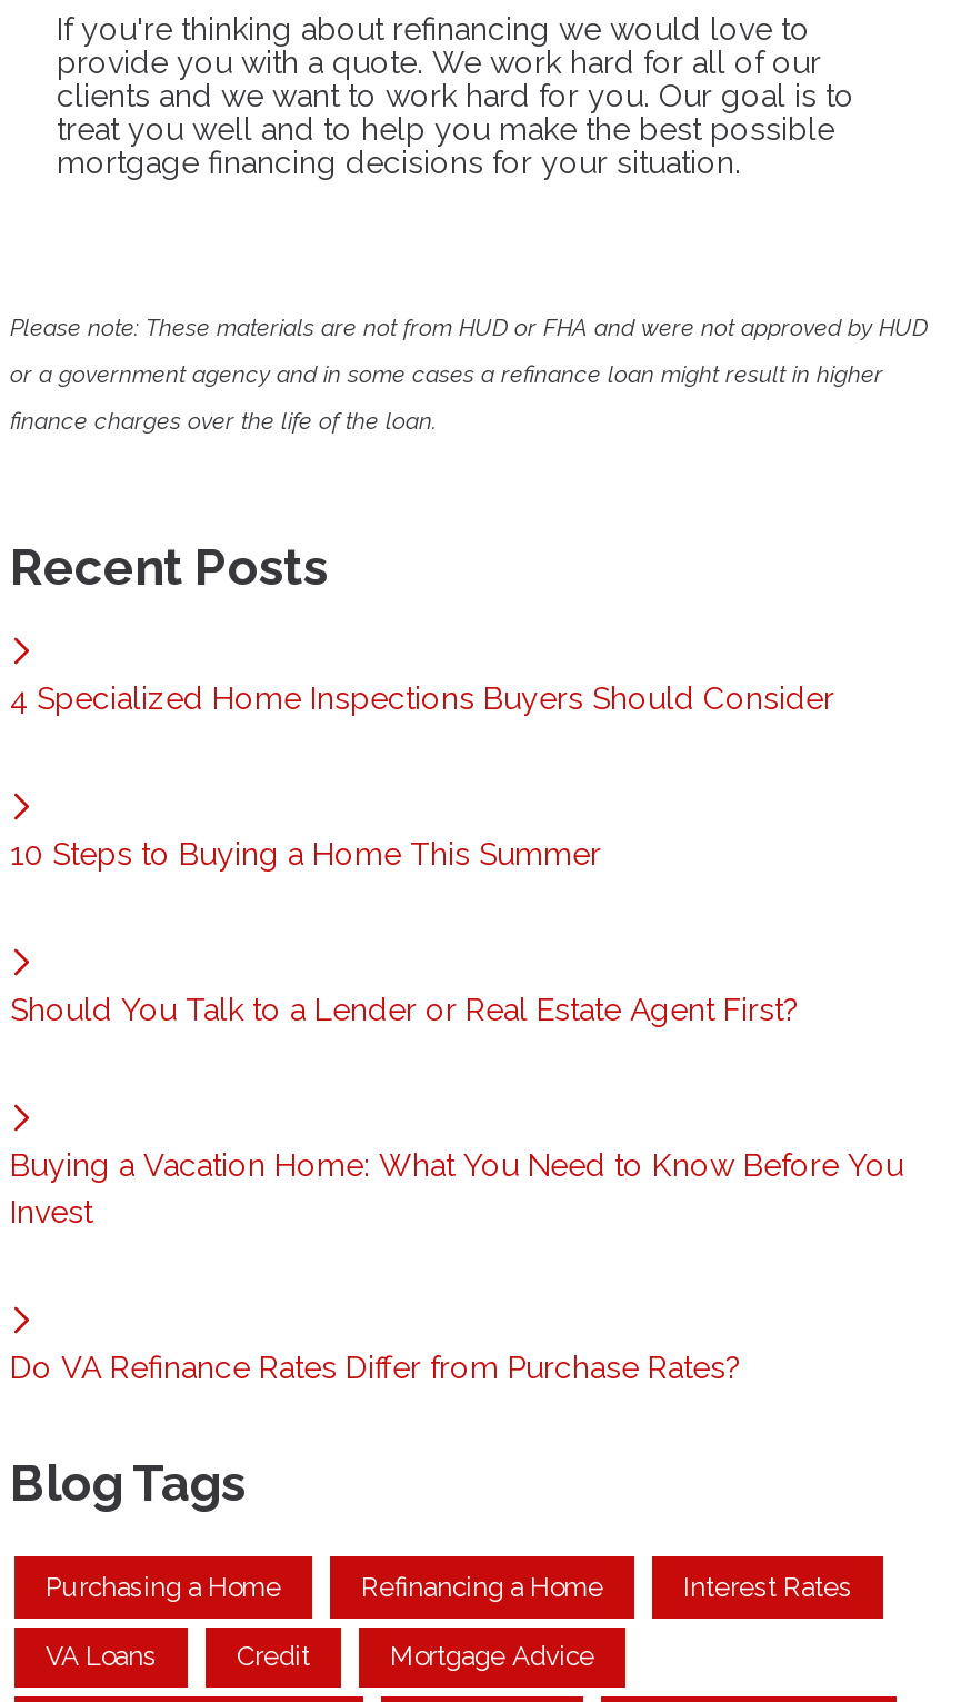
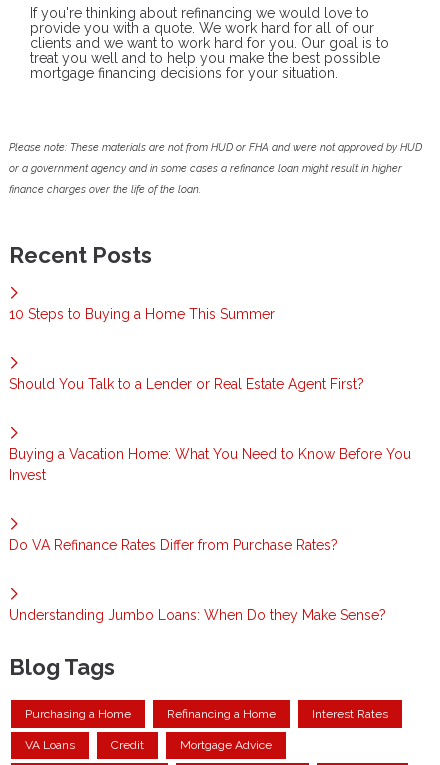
[10,681,834,716] 4 Specialized Home Inspections Buyers Should Consider -> none
moved [10,836,903,1386] -> [9,306,411,553]: 10 Steps to Buying a Home This Summer | Should You Talk to a Lender or Real Estate Agent First? | Buying a Vacation Home: What You Need to Know Before You | Invest | Do VA Refinance Rates Differ from Purchase Rates?
none -> [9,607,386,623] Understanding Jumbo Loans: When Do they Make Sense?

